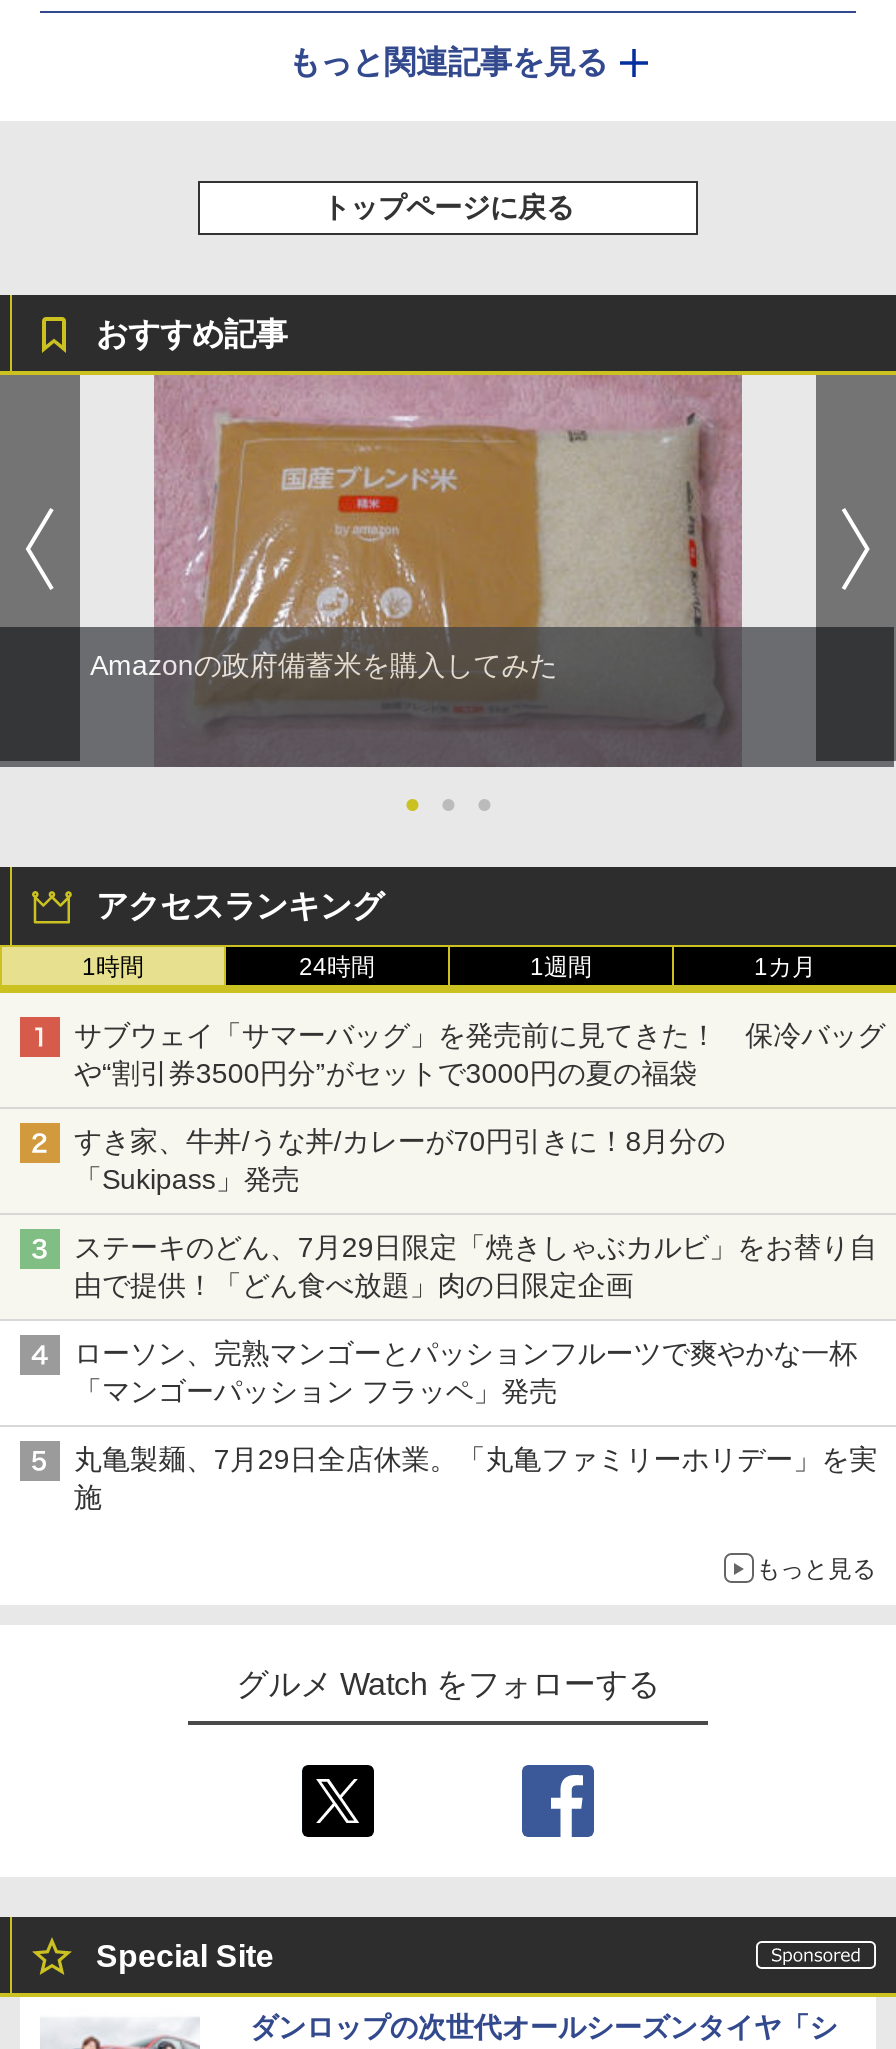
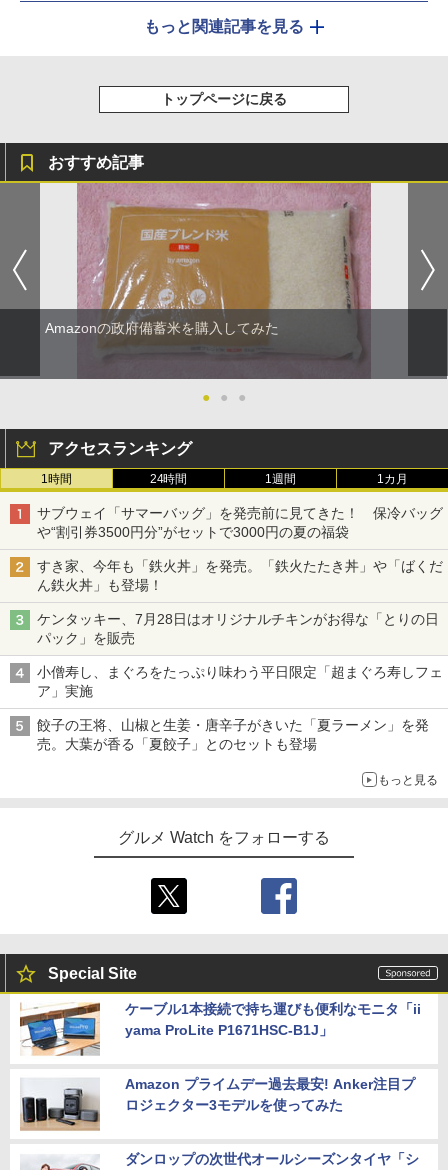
[74,1124,725,1194] すき家、牛丼/うな丼/カレーが70円引きに！8月分の | 「Sukipass」発売 -> [37,557,443,592] すき家、今年も「鉄火丼」を発売。「鉄火たたき丼」や「ばくだ | ん鉄火丼」も登場！
[74,1230,877,1300] ステーキのどん、7月29日限定「焼きしゃぶカルビ」をお替り自 | 由で提供！「どん食べ放題」肉の日限定企画 -> [37,610,439,645] ケンタッキー、7月28日はオリジナルチキンがお得な「とりの日 | パック」を販売
[74,1336,857,1406] ローソン、完熟マンゴーとパッションフルーツで爽やかな一杯 | 「マンゴーパッション フラッペ」発売 -> [37,663,443,698] 小僧寿し、まぐろをたっぷり味わう平日限定「超まぐろ寿しフェ | ア」実施
[74,1442,877,1512] 丸亀製麺、7月29日全店休業。「丸亀ファミリーホリデー」を実 | 施 -> [37,716,429,751] 餃子の王将、山椒と生姜・唐辛子がきいた「夏ラーメン」を発 | 売。大葉が香る「夏餃子」とのセットも登場
none -> [19,1000,421,1112] [image] | ケーブル1本接続で持ち運びも便利なモニタ「ii | yama ProLite P1671HSC-B1J」 | Amazon プライムデー過去最安! Anker注目プ | ロジェクター3モデルを使ってみた
none -> [20,1088,100,1144] [image]

